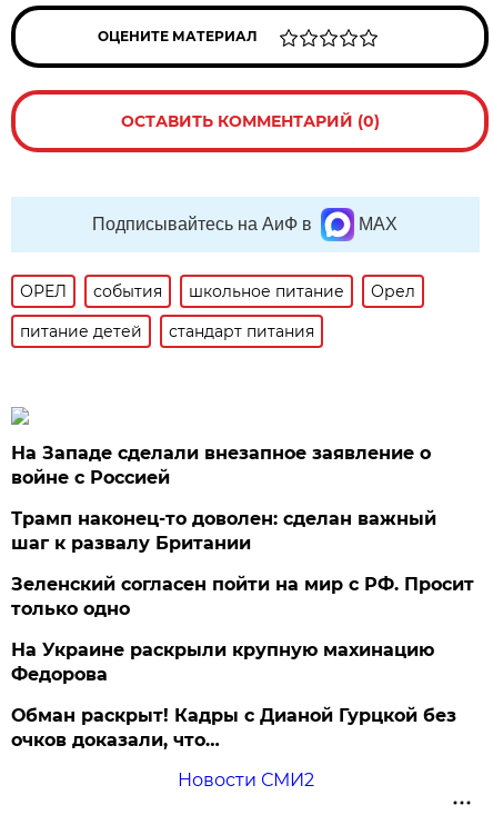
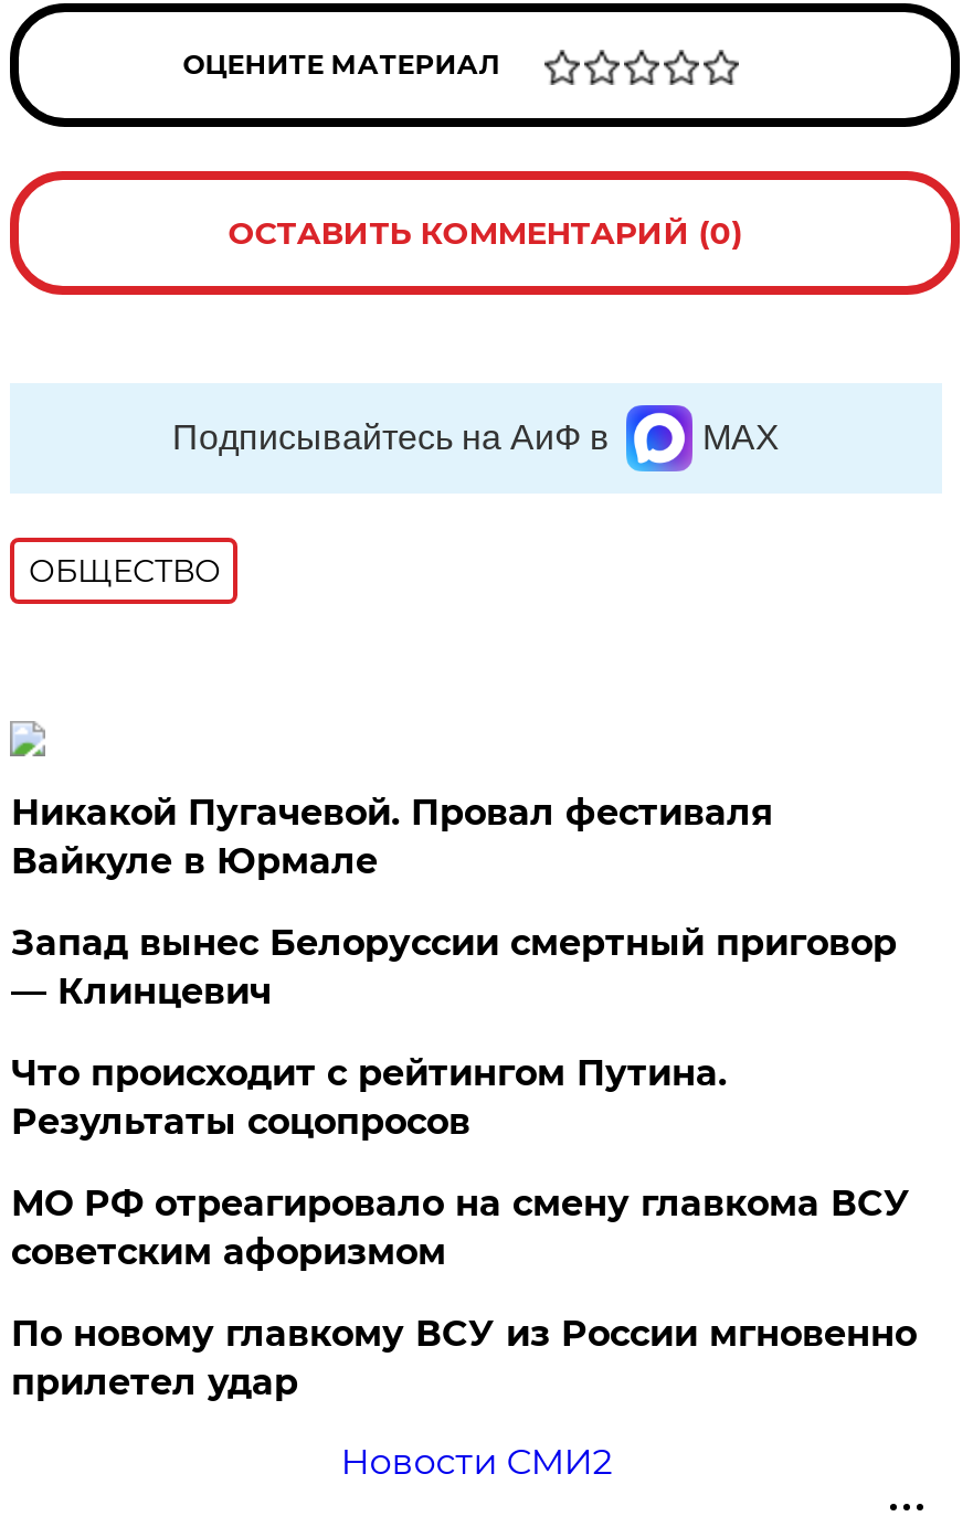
[20,281,416,341] ОРЕЛ | события | школьное питание | Орел | питание детей | стандарт питания -> [28,551,221,590] ОБЩЕСТВО
[12,442,475,750] На Западе сделали внезапное заявление о | войне с Россией | Трамп наконец-то доволен: сделан важный | шаг к развалу Британии | Зеленский согласен пойти на мир с РФ. Просит | только одно | На Украине раскрыли крупную махинацию | Федорова | Обман раскрыт! Кадры с Дианой Гурцкой без | очков доказали, что… -> [11,791,916,1403] Никакой Пугачевой. Провал фестиваля | Вайкуле в Юрмале | Запад вынес Белоруссии смертный приговор | — Клинцевич | Что происходит с рейтингом Путина. | Результаты соцопросов | МО РФ отреагировало на смену главкома ВСУ | советским афоризмом | По новому главкому ВСУ из России мгновенно | прилетел удар

